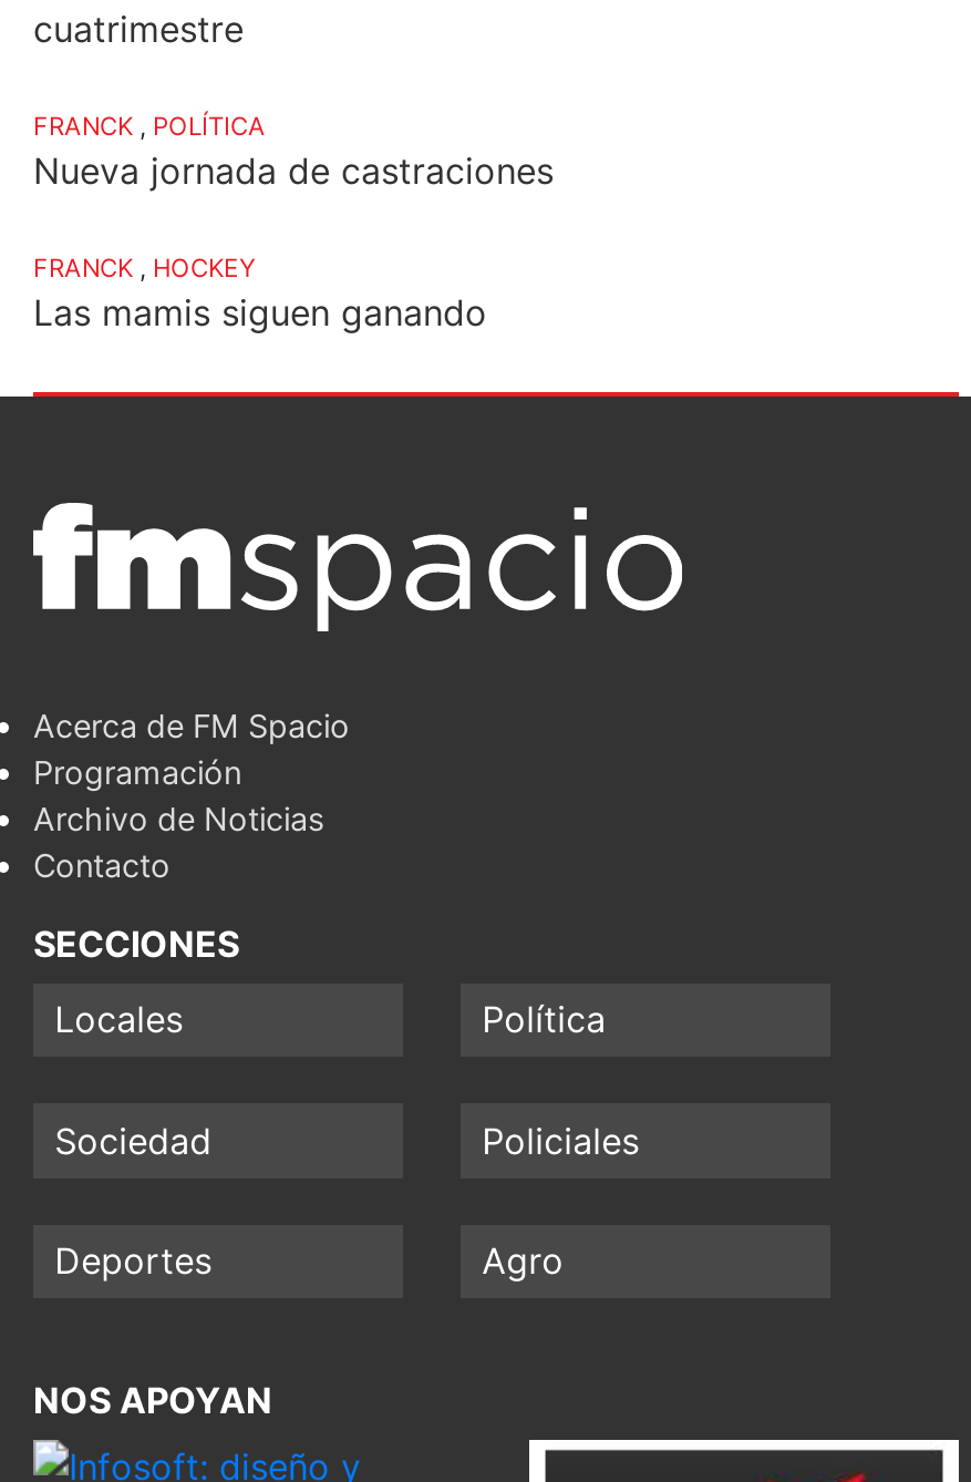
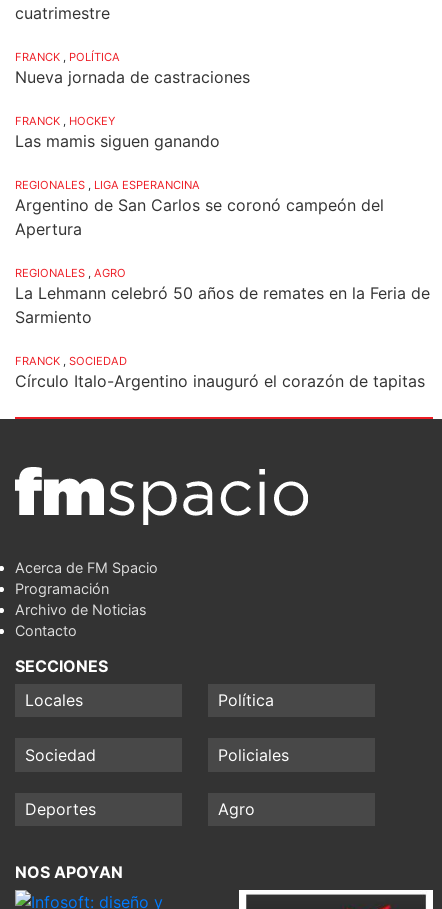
none -> [15,178,430,391] REGIONALES , LIGA ESPERANCINA | Argentino de San Carlos se coronó campeón del | Apertura | REGIONALES , AGRO | La Lehmann celebró 50 años de remates en la Feria de | Sarmiento | FRANCK , SOCIEDAD | Círculo Italo-Argentino inauguró el corazón de tapitas

